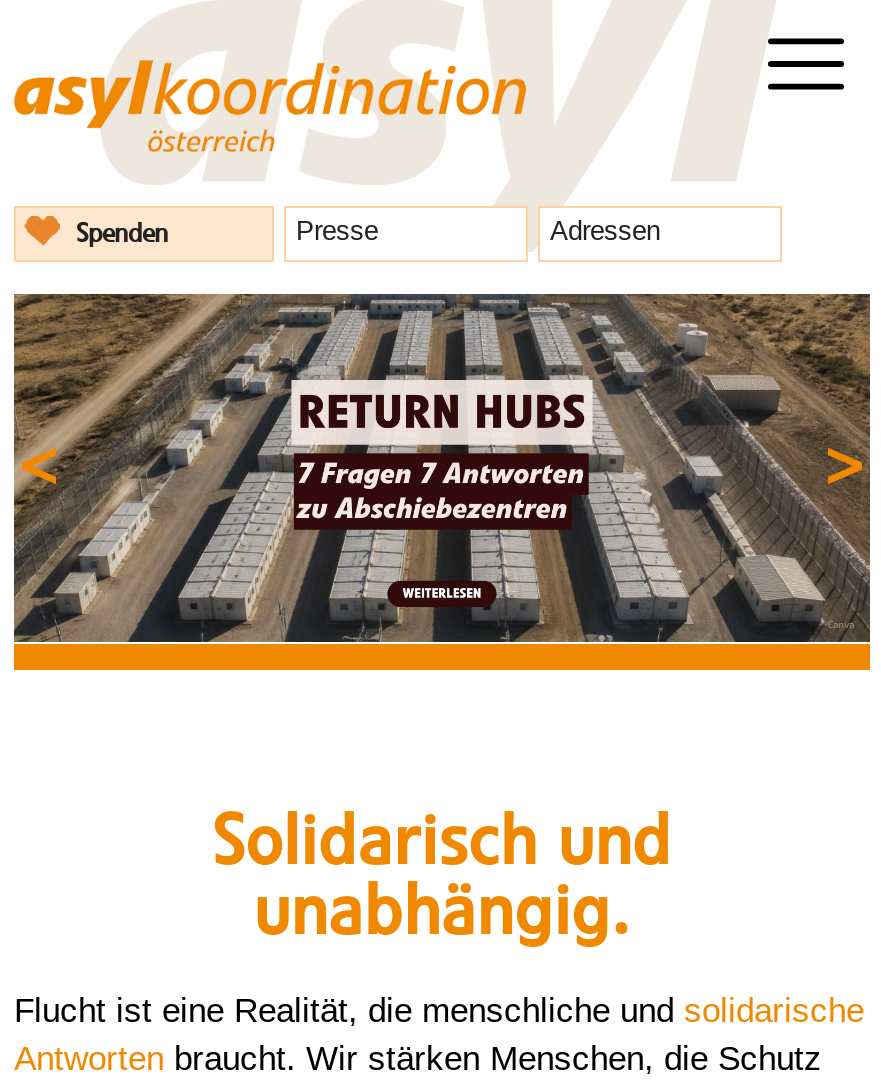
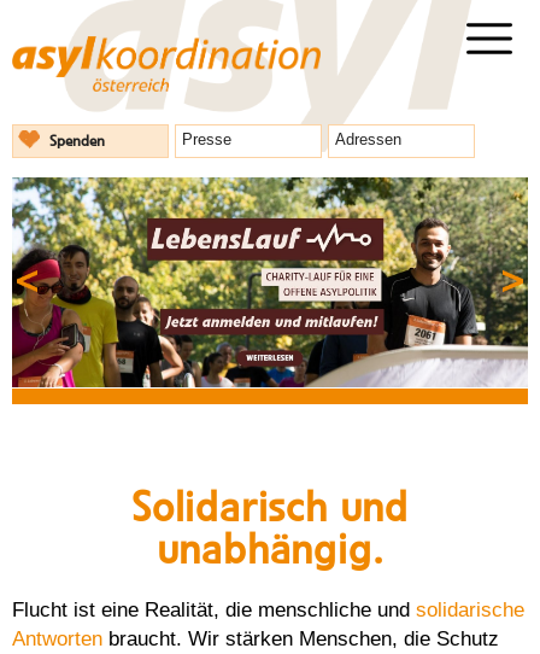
[12,292,872,644] [image] -> [11,176,529,389] [image]

